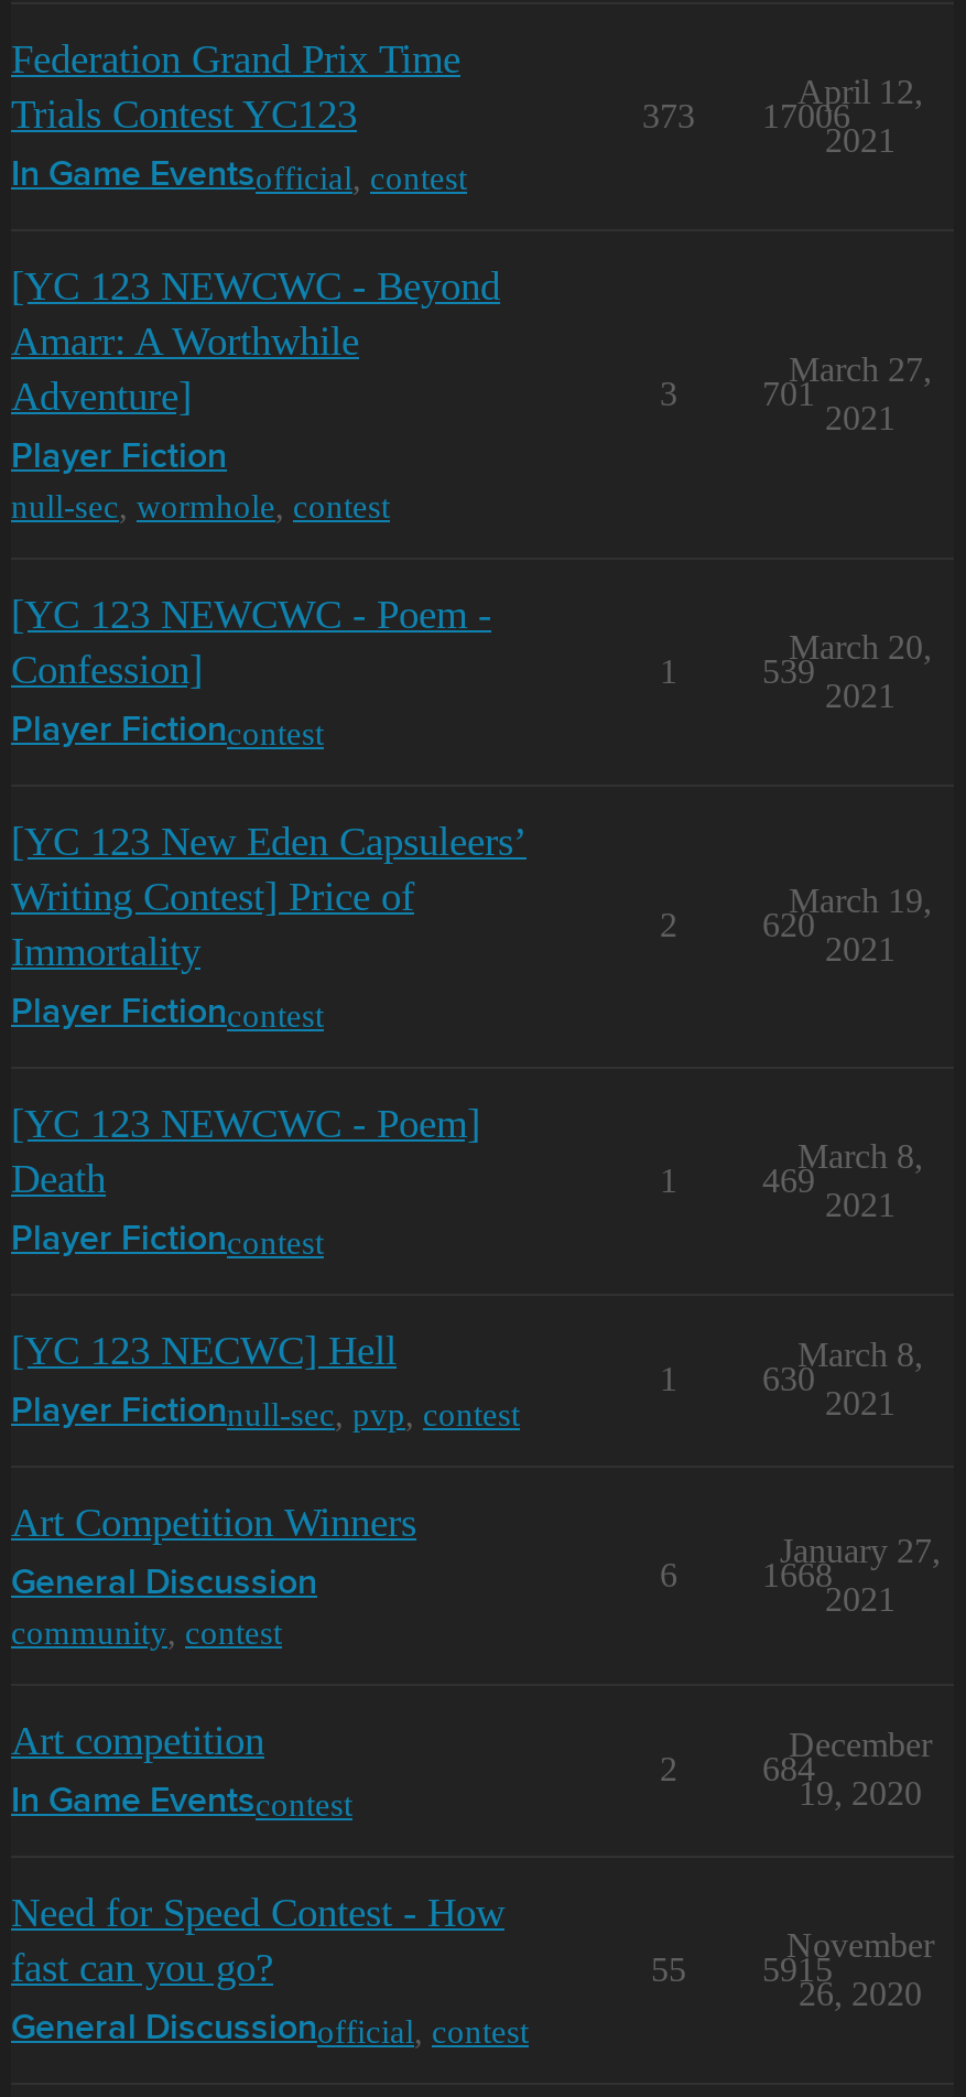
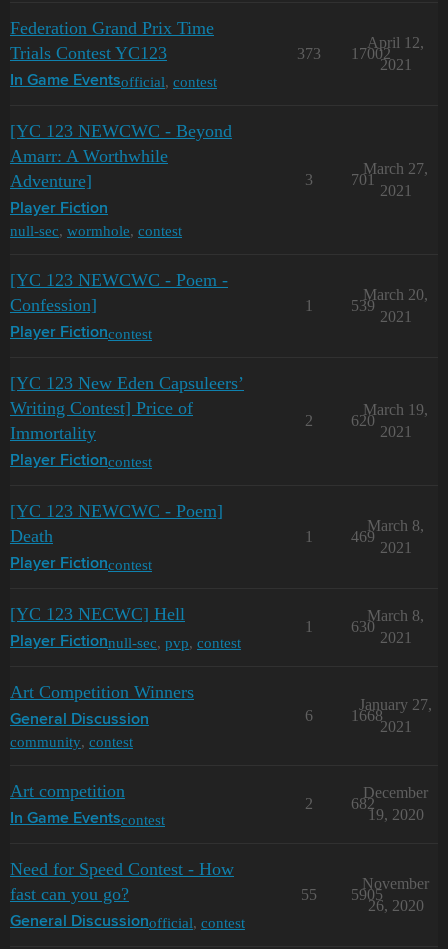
[642,97,850,134] 373 17006 -> [296,45,391,62] 373 17002
[762,1750,815,1787] 684 -> [351,795,375,812] 682
[762,1950,833,1988] 5915 -> [351,886,383,903] 5905

